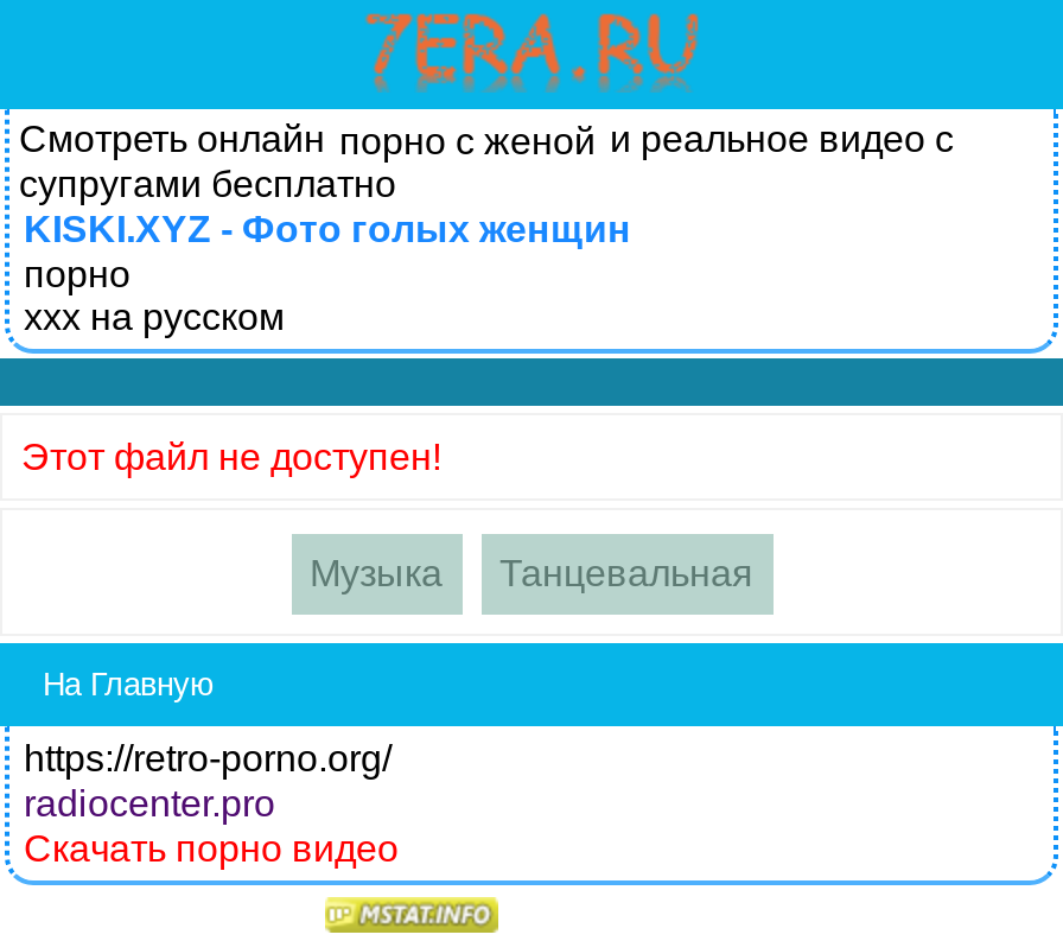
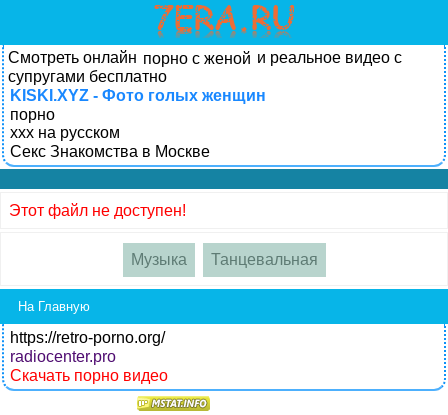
none -> [10,143,210,160] Секс Знакомства в Москве

